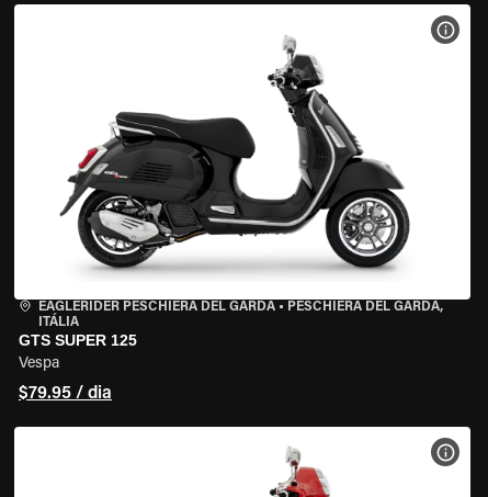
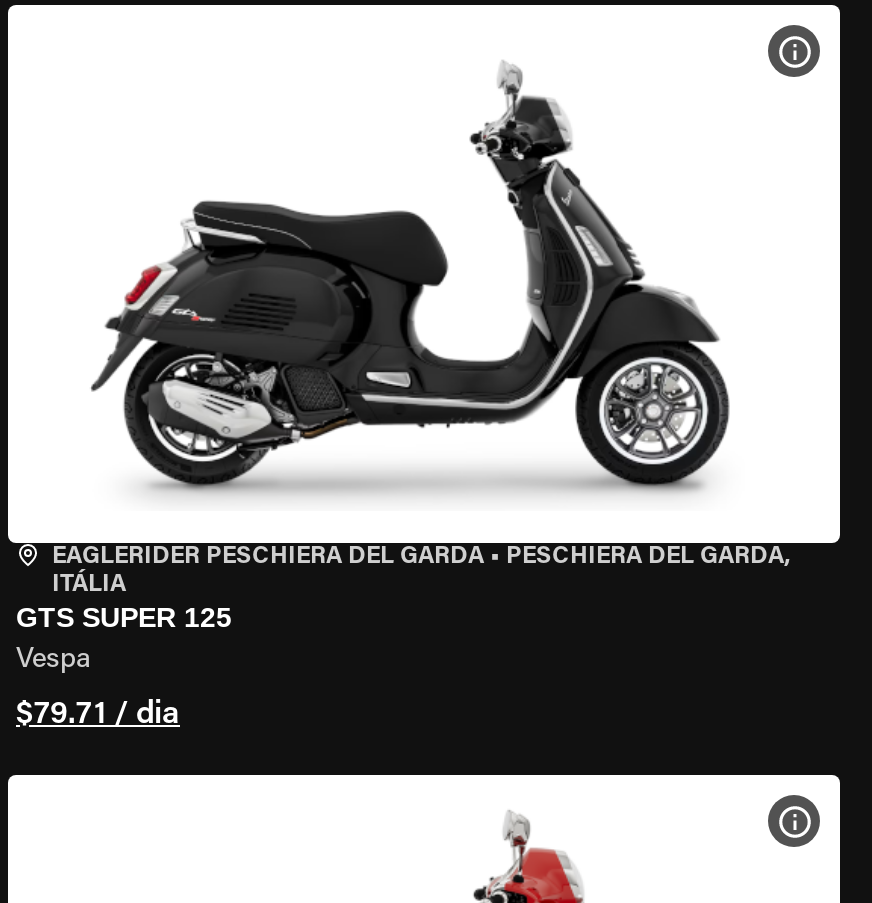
[19,385,112,403] $79.95 / dia -> [16,699,180,731] $79.71 / dia

